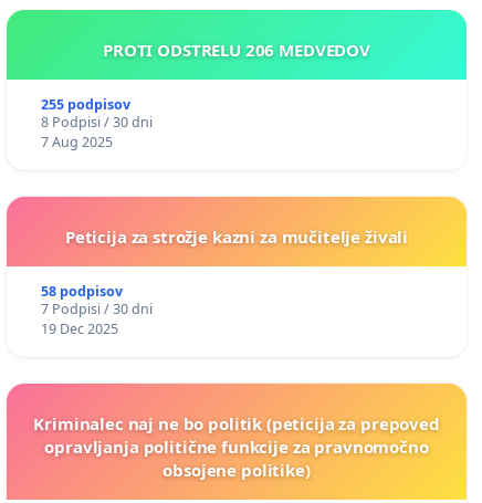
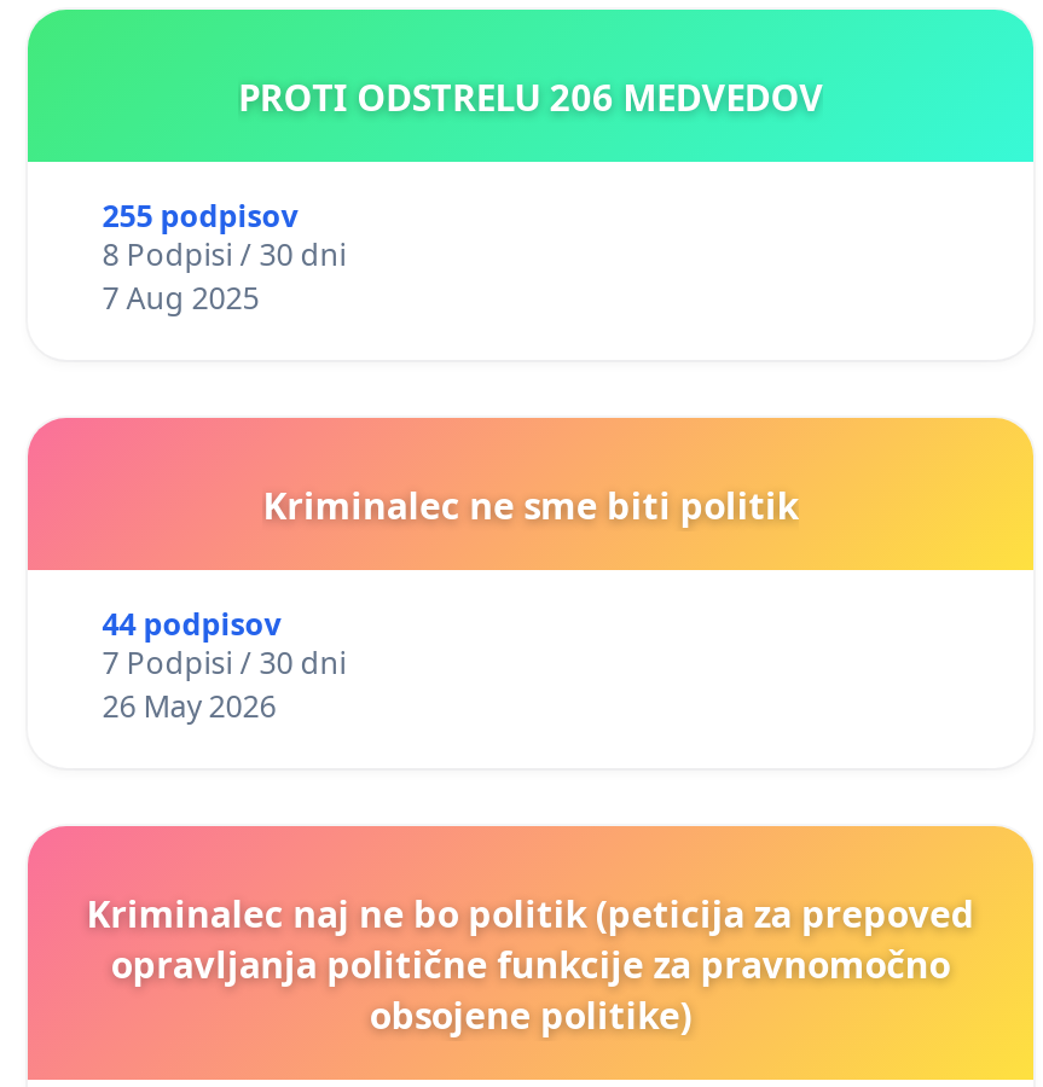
[65,226,408,248] Peticija za strožje kazni za mučitelje živali -> [263,481,798,529] Kriminalec ne sme biti politik
[41,282,122,301] 58 podpisov -> [102,604,281,645] 44 podpisov
[41,320,118,338] 19 Dec 2025 -> [102,686,276,727] 26 May 2026

